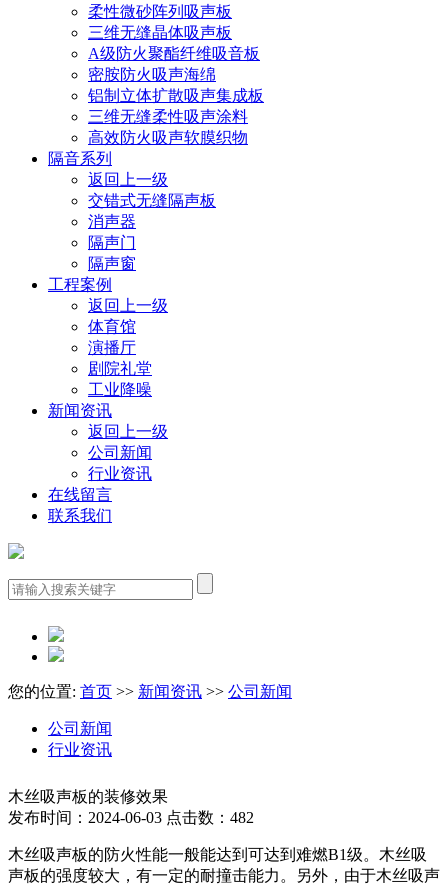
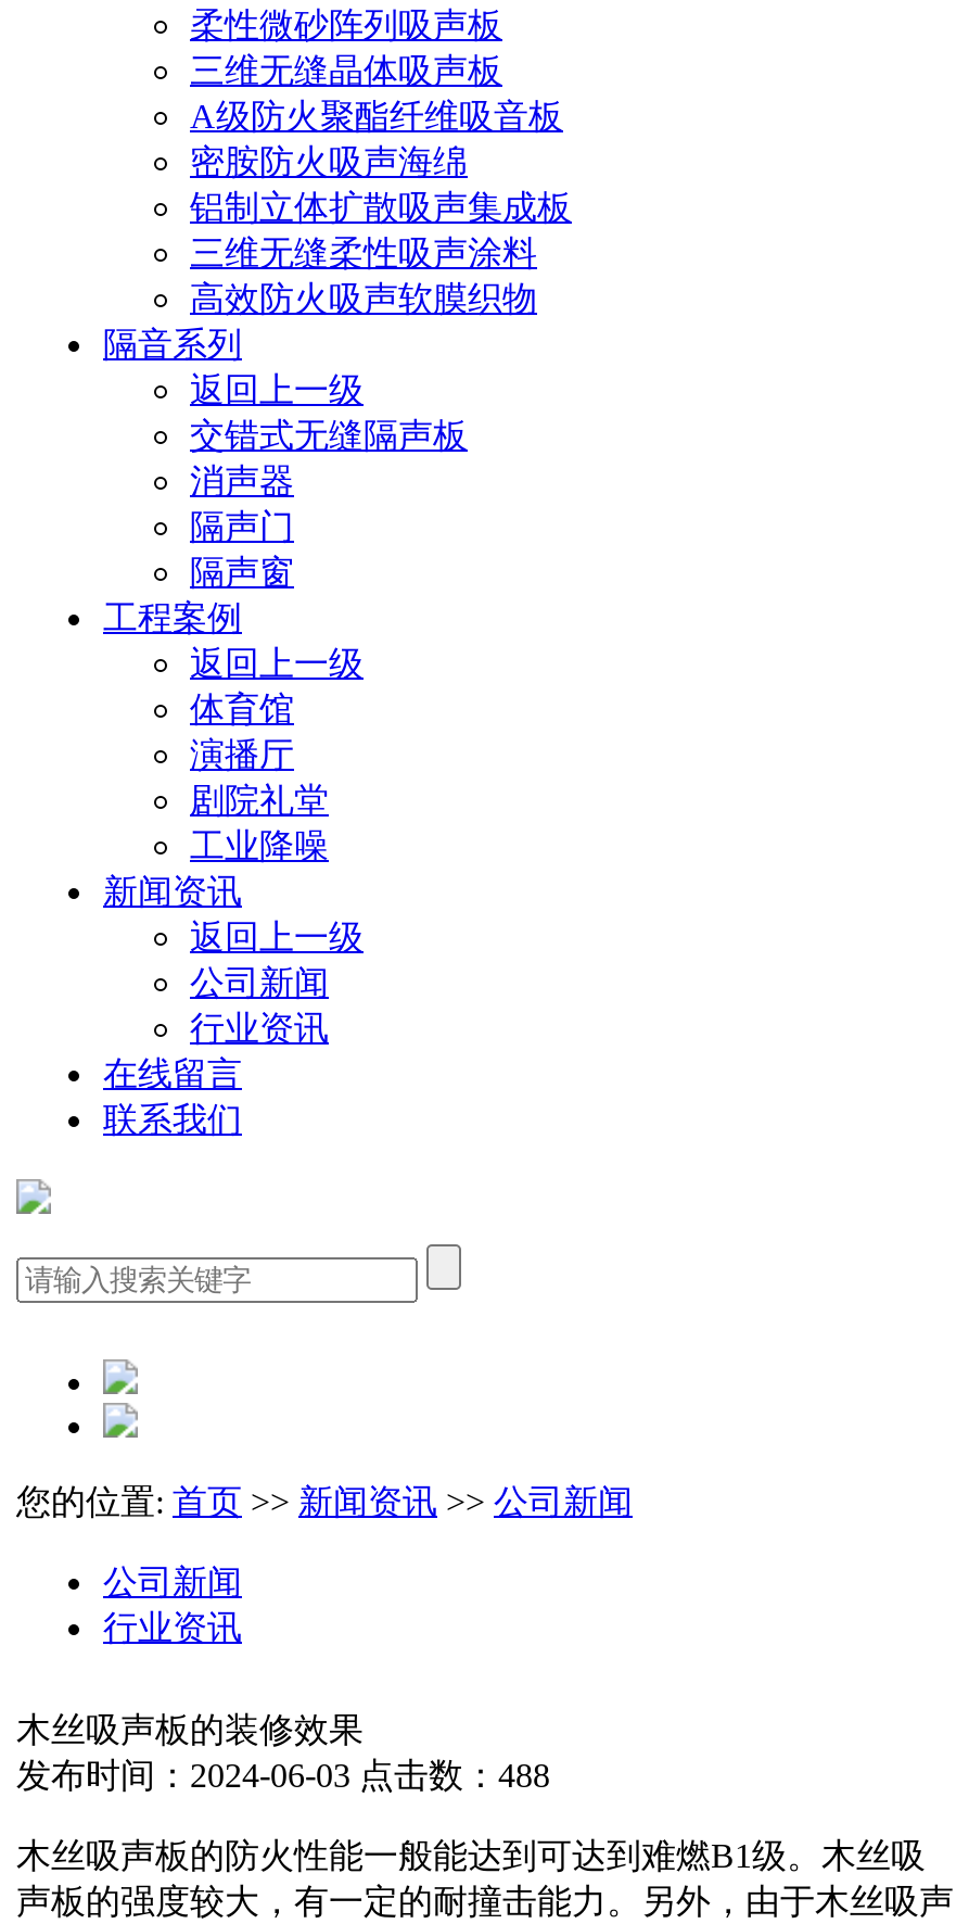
[8,809,254,826] 发布时间：2024-06-03 点击数：482 -> [16,1757,550,1794] 发布时间：2024-06-03 点击数：488

